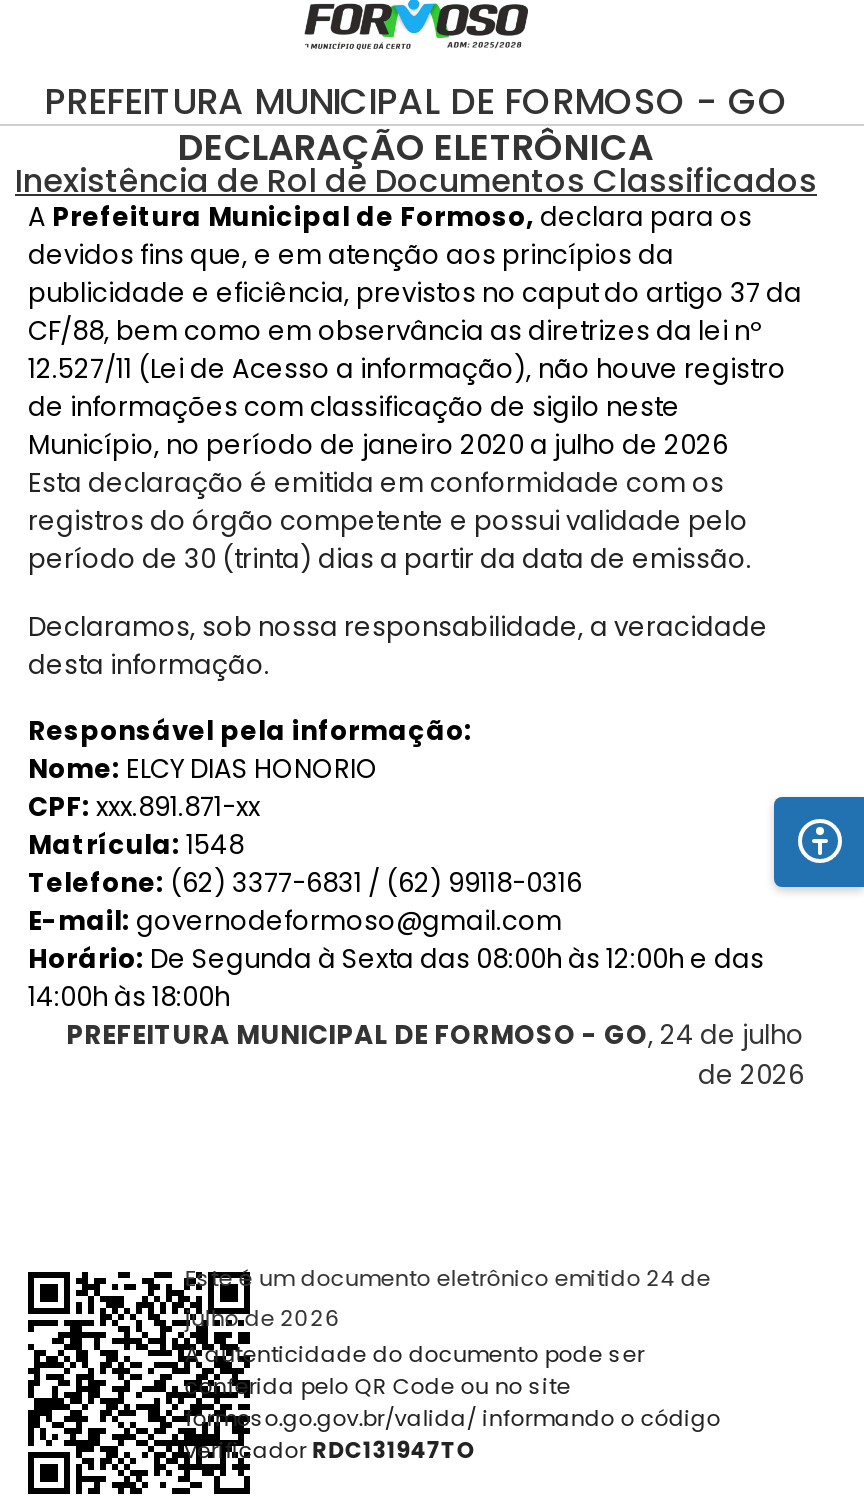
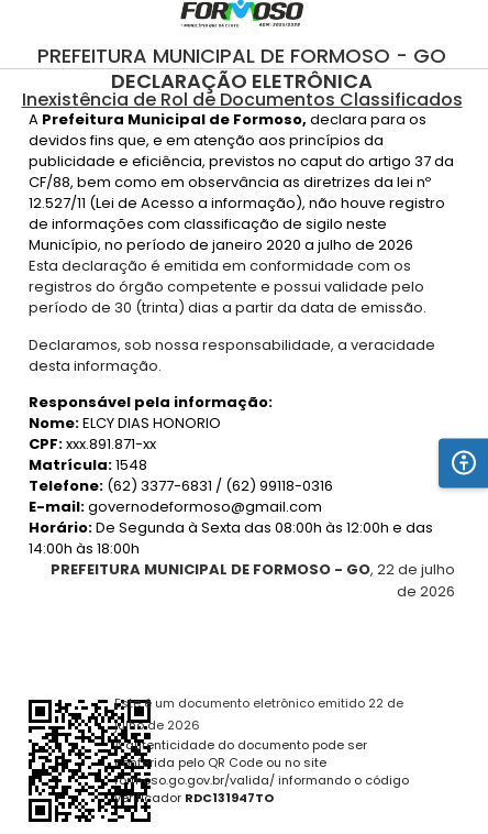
[66,1016,804,1054] PREFEITURA MUNICIPAL DE FORMOSO - GO, 24 de julho -> [51,559,455,580] PREFEITURA MUNICIPAL DE FORMOSO - GO, 22 de julho
[184,1261,710,1293] Este é um documento eletrônico emitido 24 de -> [115,694,404,711] Este é um documento eletrônico emitido 22 de

